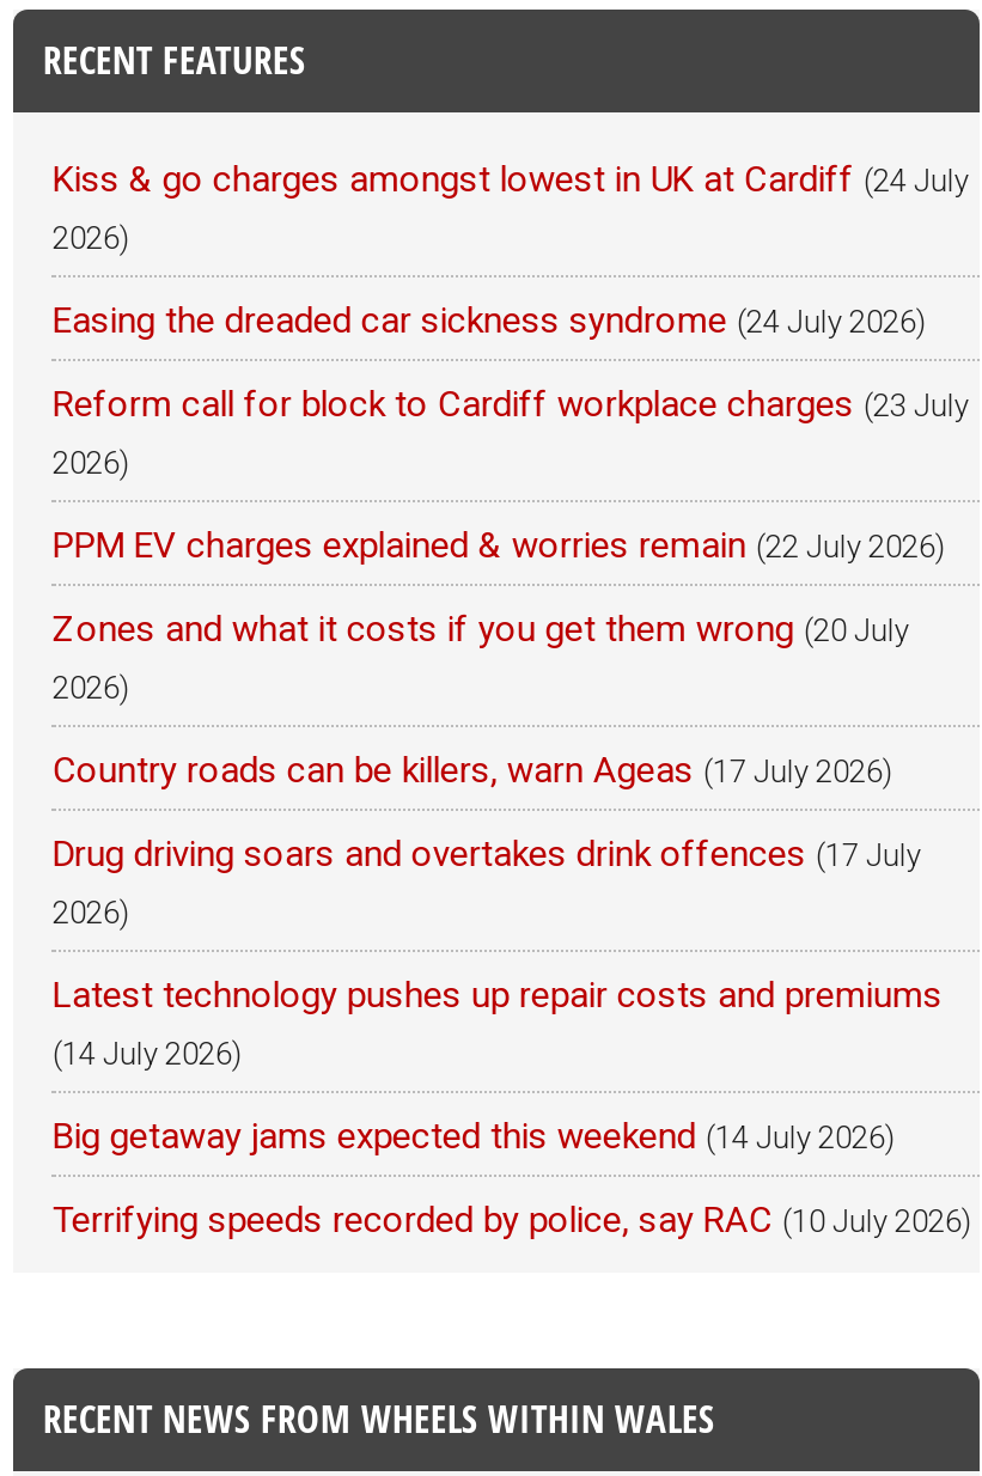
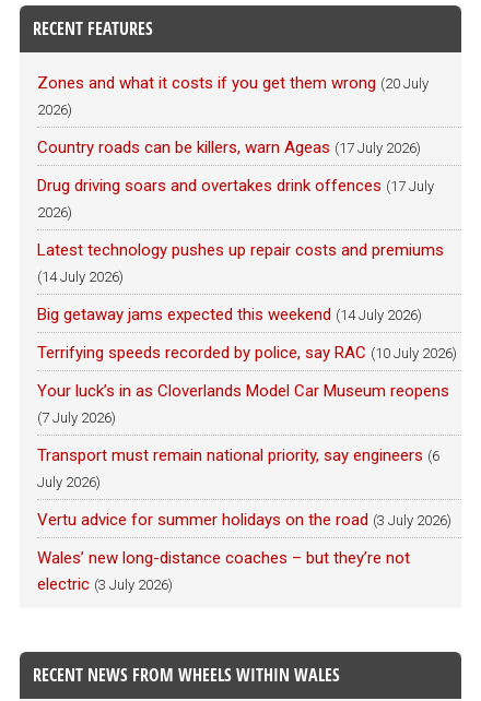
[52,158,969,567] Kiss & go charges amongst lowest in UK at Cardiff (24 July | 2026) | Easing the dreaded car sickness syndrome (24 July 2026) | Reform call for block to Cardiff workplace charges (23 July | 2026) | PPM EV charges explained & worries remain (22 July 2026) -> none
moved [52,608,971,1242] -> [38,73,457,363]: Zones and what it costs if you get them wrong (20 July | 2026) | Country roads can be killers, warn Ageas (17 July 2026) | ... | Big getaway jams expected this weekend (14 July 2026) | Terrifying speeds recorded by police, say RAC (10 July 2026)
none -> [38,381,452,594] Your luck’s in as Cloverlands Model Car Museum reopens | (7 July 2026) | Transport must remain national priority, say engineers (6 | July 2026) | Vertu advice for summer holidays on the road (3 July 2026) | Wales’ new long-distance coaches – but they’re not | electric (3 July 2026)

